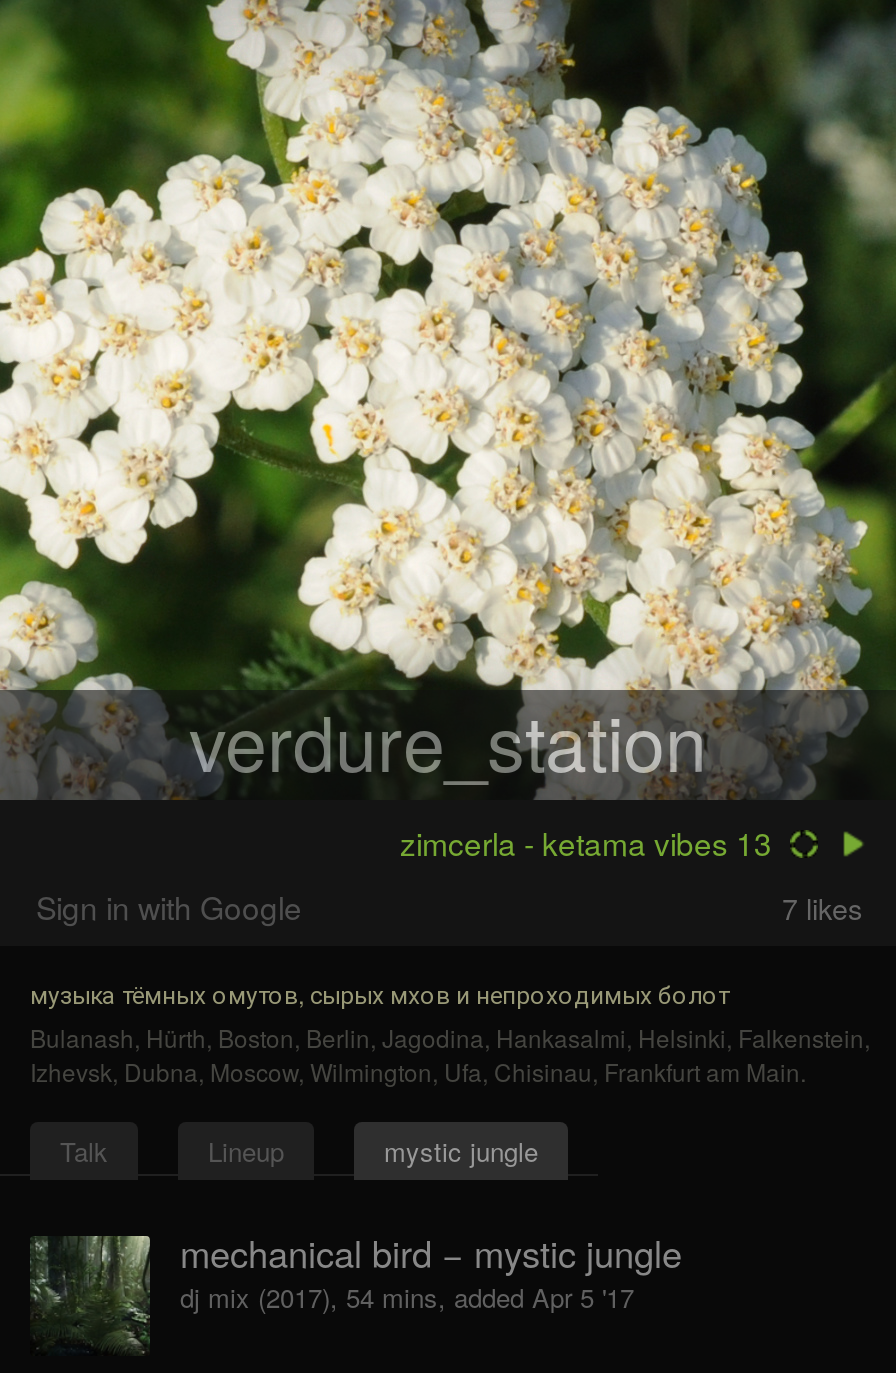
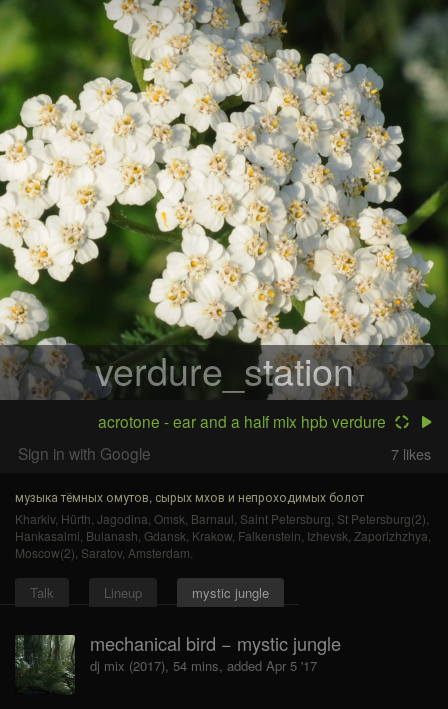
[400,820,772,864] zimcerla - ketama vibes 13 -> [98,410,386,432] acrotone - ear and a half mix hpb verdure
[30,1020,870,1088] Bulanash, Hürth, Boston, Berlin, Jagodina, Hankasalmi, Helsinki, Falkenstein, | Izhevsk, Dubna, Moscow, Wilmington, Ufa, Chisinau, Frankfurt am Main. -> [15,510,431,561] Kharkiv, Hürth, Jagodina, Omsk, Barnaul, Saint Petersburg, St Petersburg(2), | Hankasalmi, Bulanash, Gdansk, Krakow, Falkenstein, Izhevsk, Zaporizhzhya, | Moscow(2), Saratov, Amsterdam.

